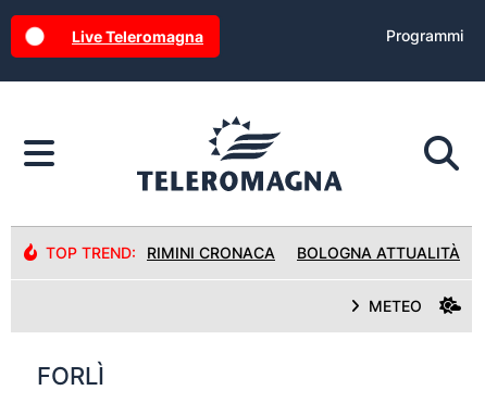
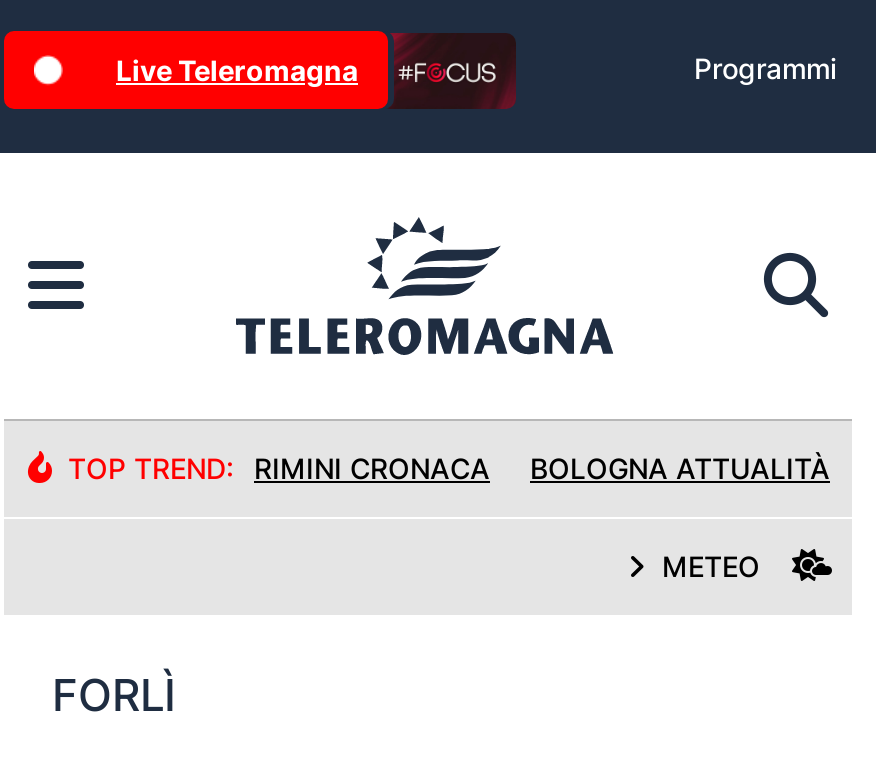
none -> [392,33,516,109] [image]

